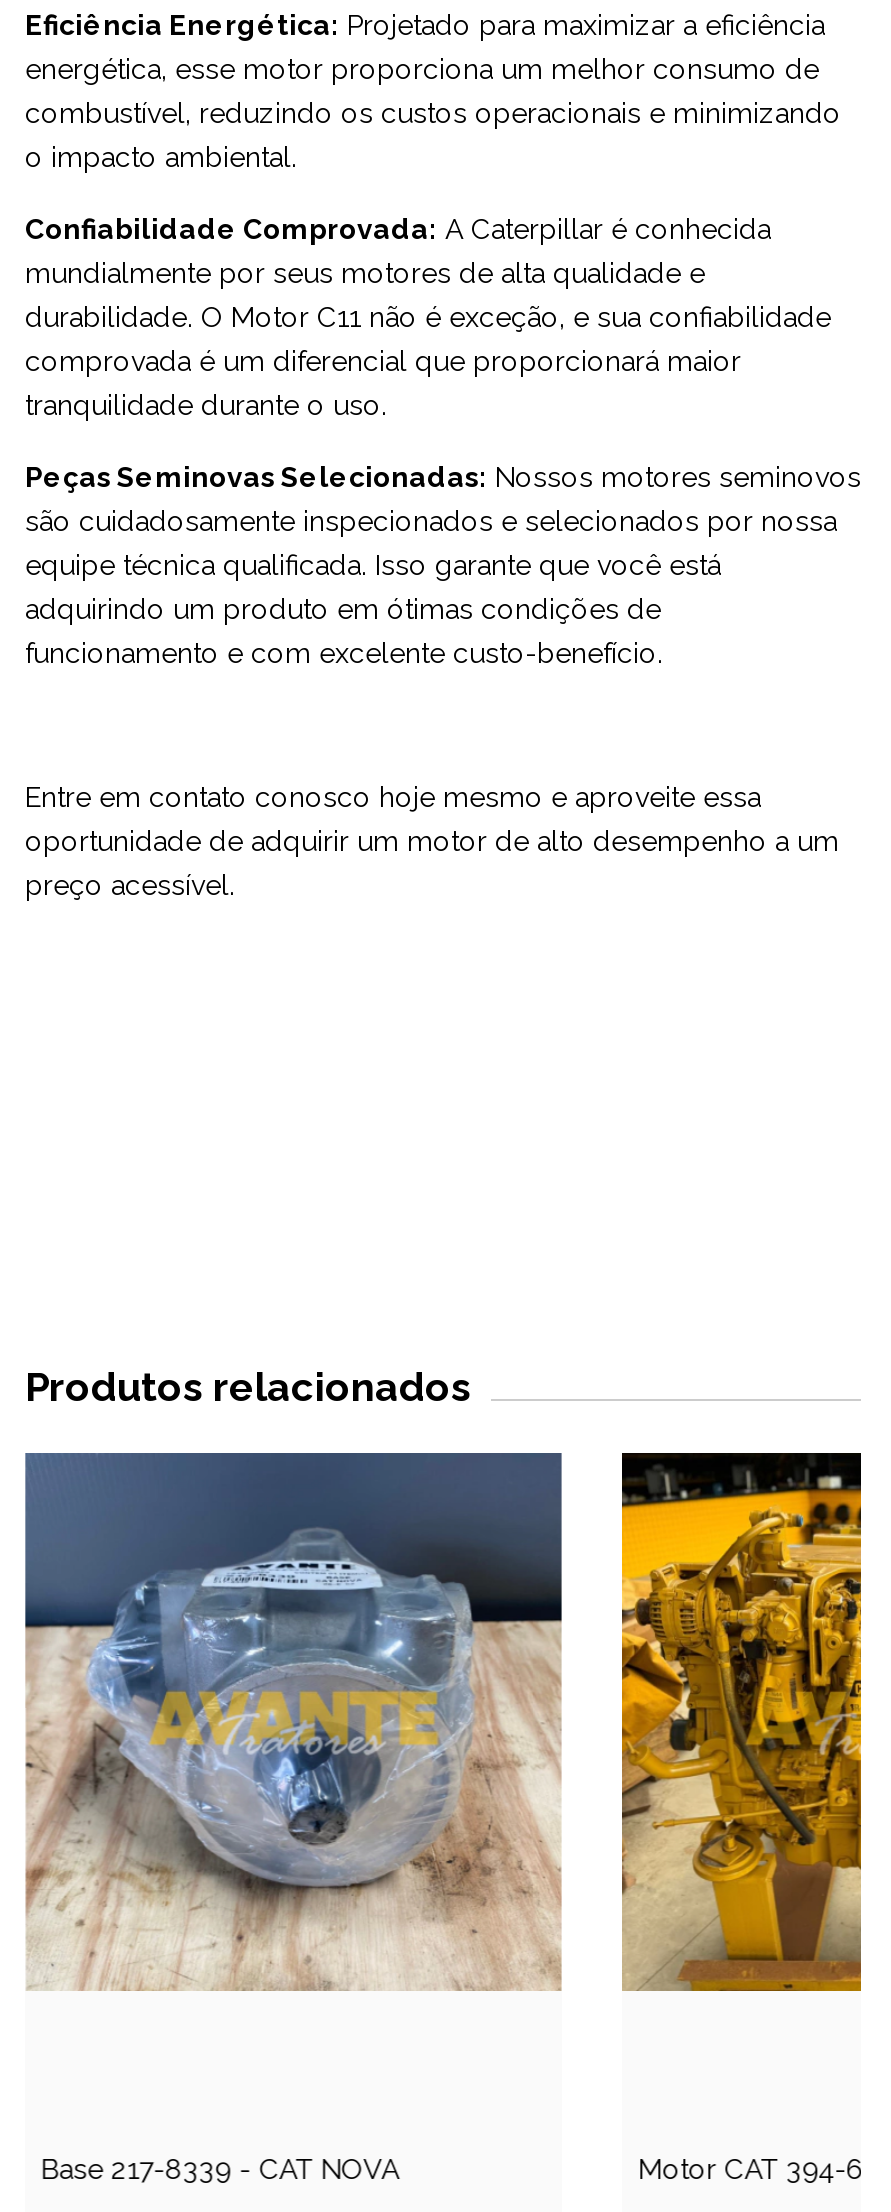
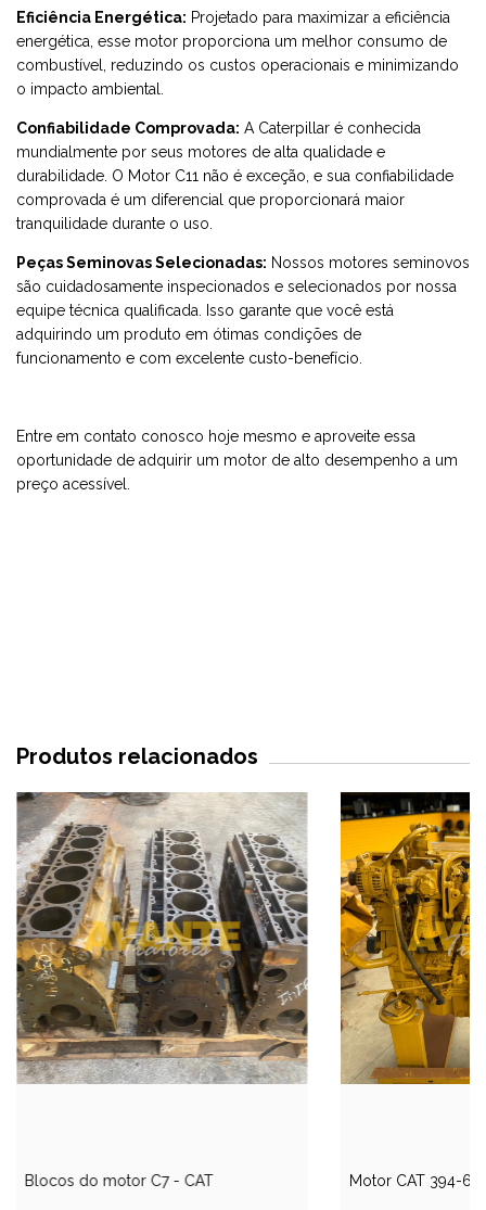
[23,1451,563,1991] [image] -> [16,791,308,1084] [image]
[41,2152,399,2184] Base 217-8339 - CAT NOVA -> [25,1172,214,1189] Blocos do motor C7 - CAT

